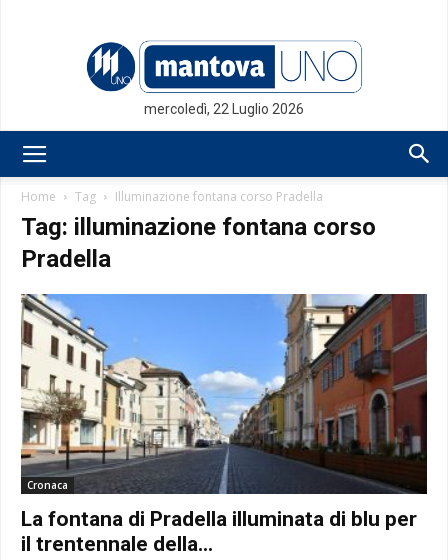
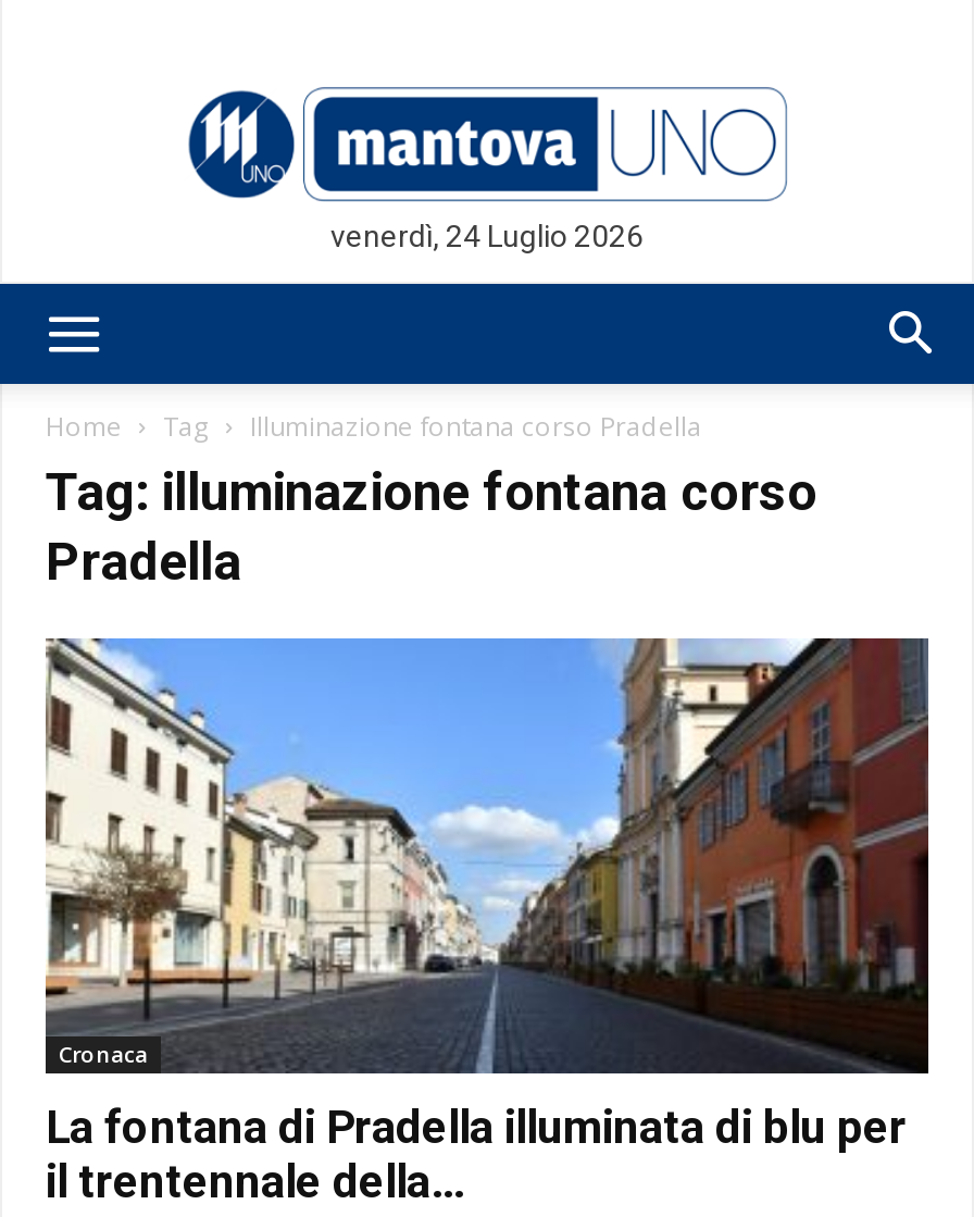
[144,101,304,117] mercoledì, 22 Luglio 2026 -> [330,219,644,253] venerdì, 24 Luglio 2026

